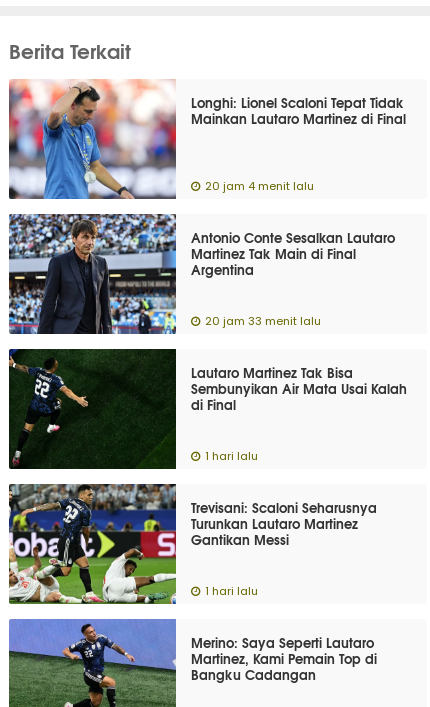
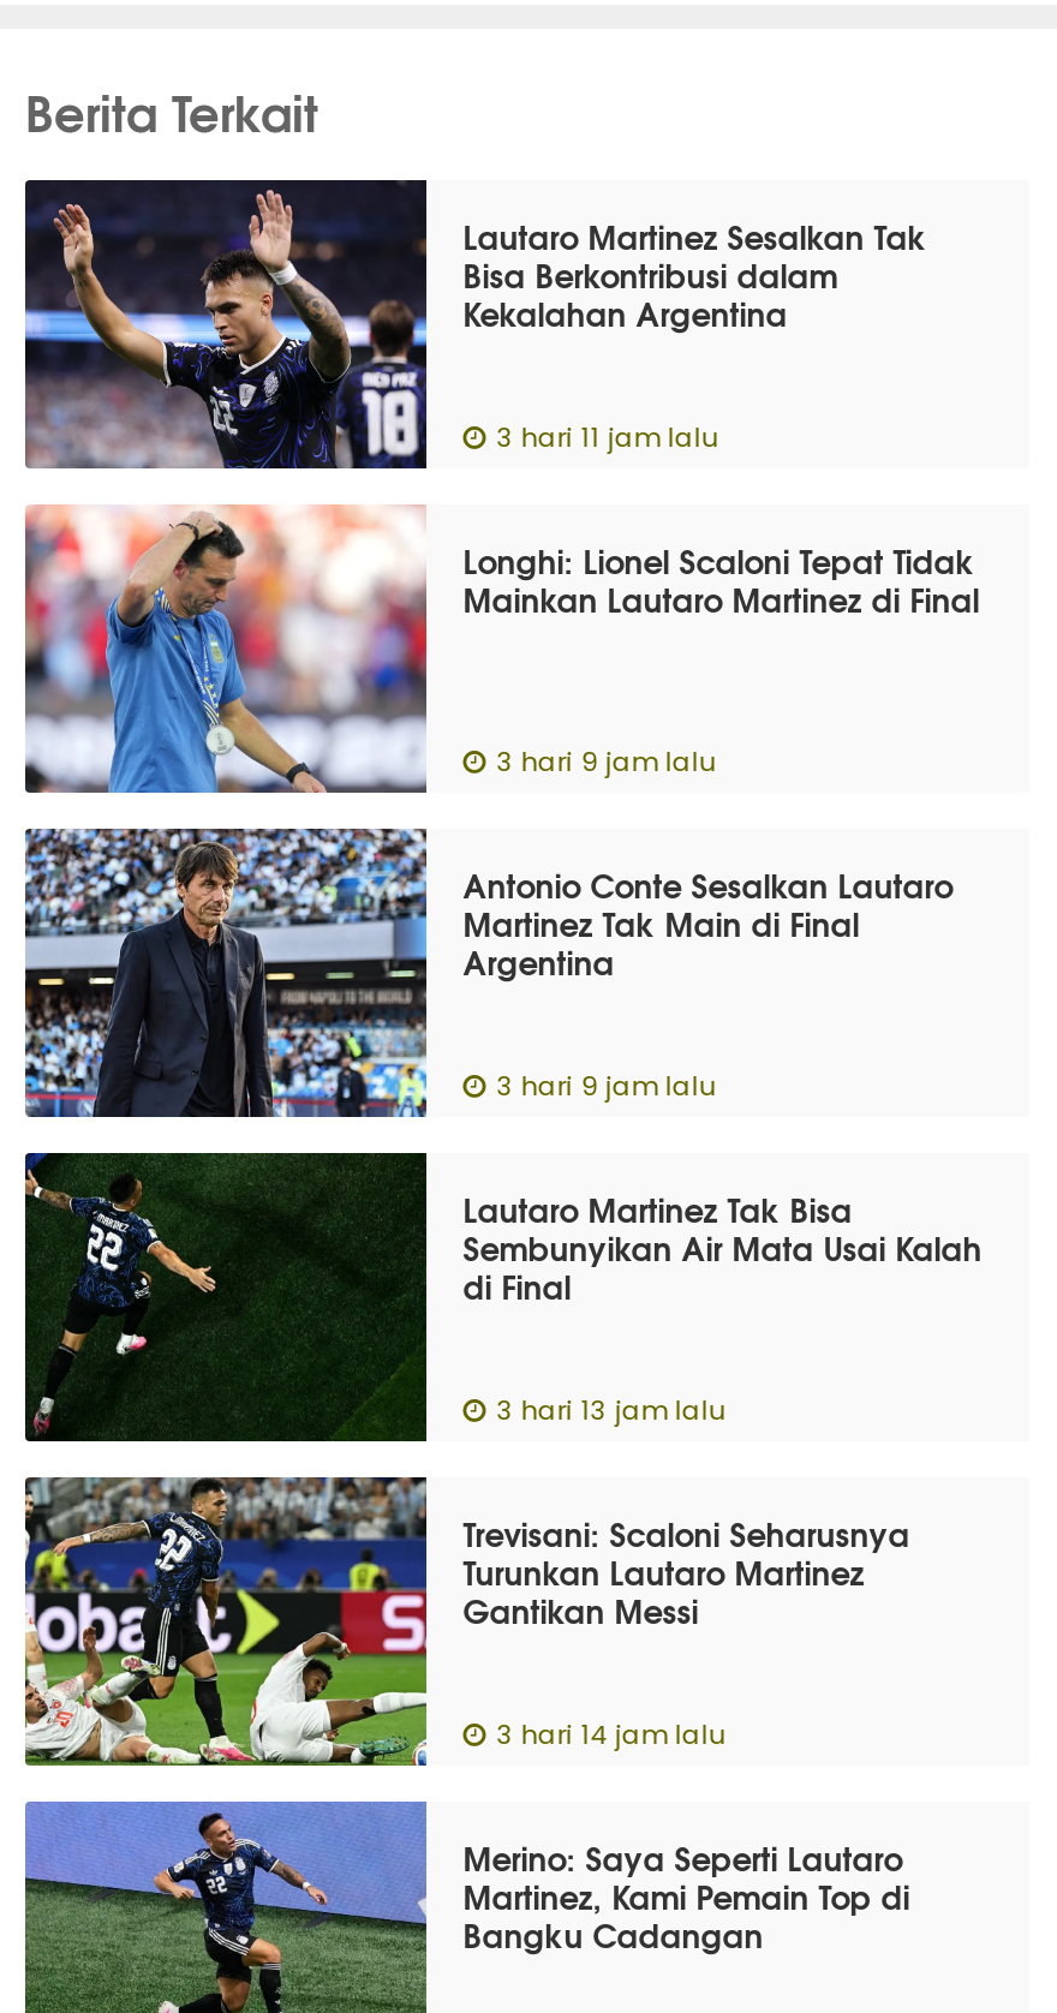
none -> [23,178,927,471] [image] | Lautaro Martinez Sesalkan Tak | Bisa Berkontribusi dalam | Kekalahan Argentina | 3 hari 11 jam lalu
[205,181,314,192] 20 jam 4 menit lalu -> [497,749,715,776] 3 hari 9 jam lalu
[205,316,321,327] 20 jam 33 menit lalu -> [497,1074,715,1100] 3 hari 9 jam lalu
[205,451,258,462] 1 hari lalu -> [497,1398,725,1424] 3 hari 13 jam lalu
[205,586,258,597] 1 hari lalu -> [497,1722,725,1749] 3 hari 14 jam lalu

